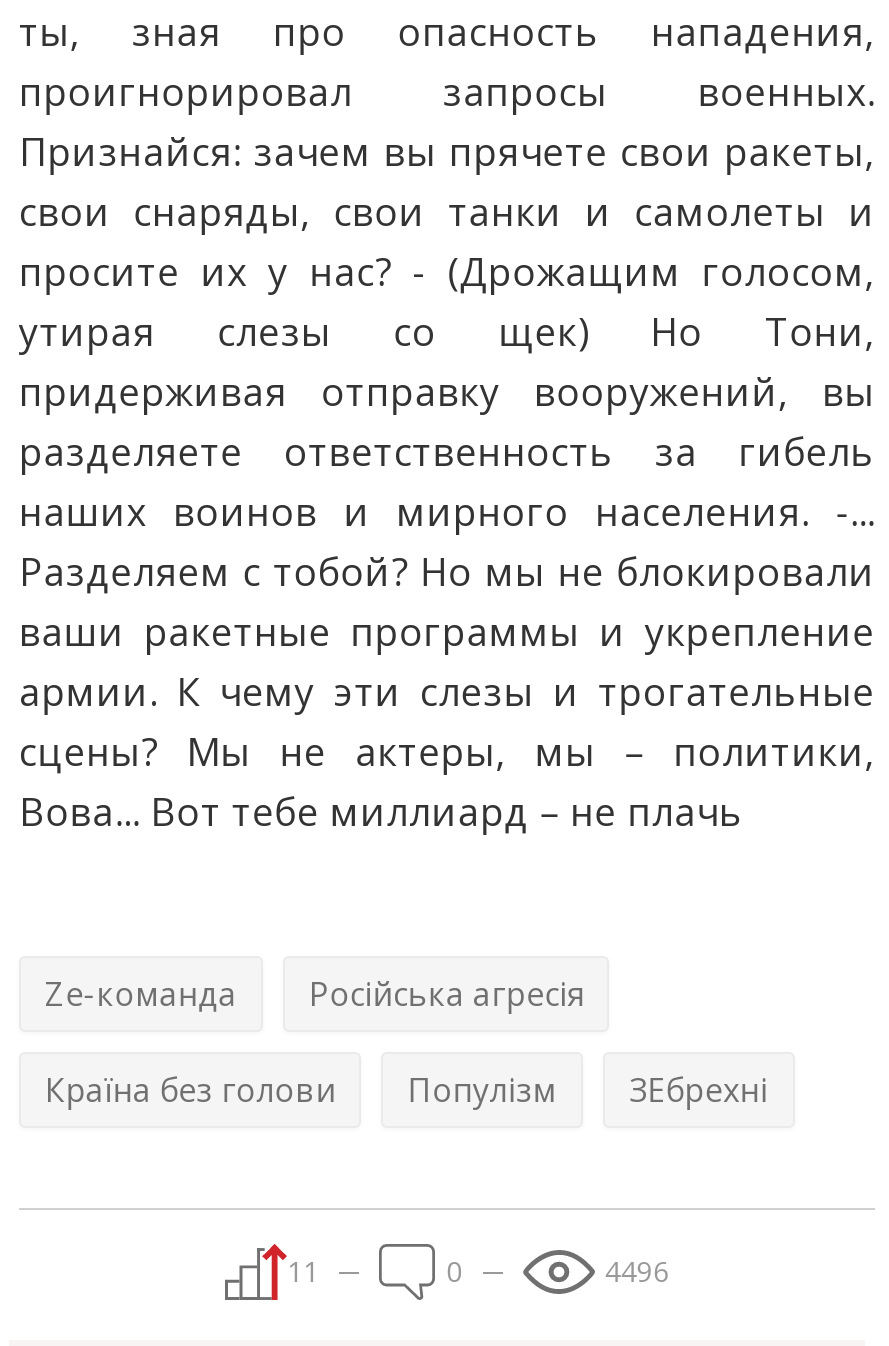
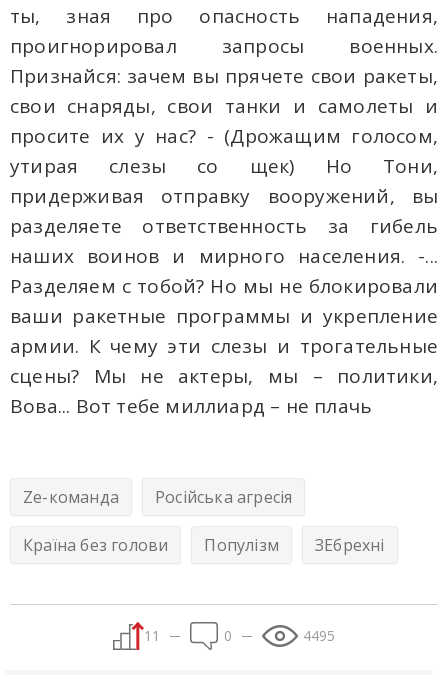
[605,1252,669,1290] 4496 -> [303,626,335,645] 4495

